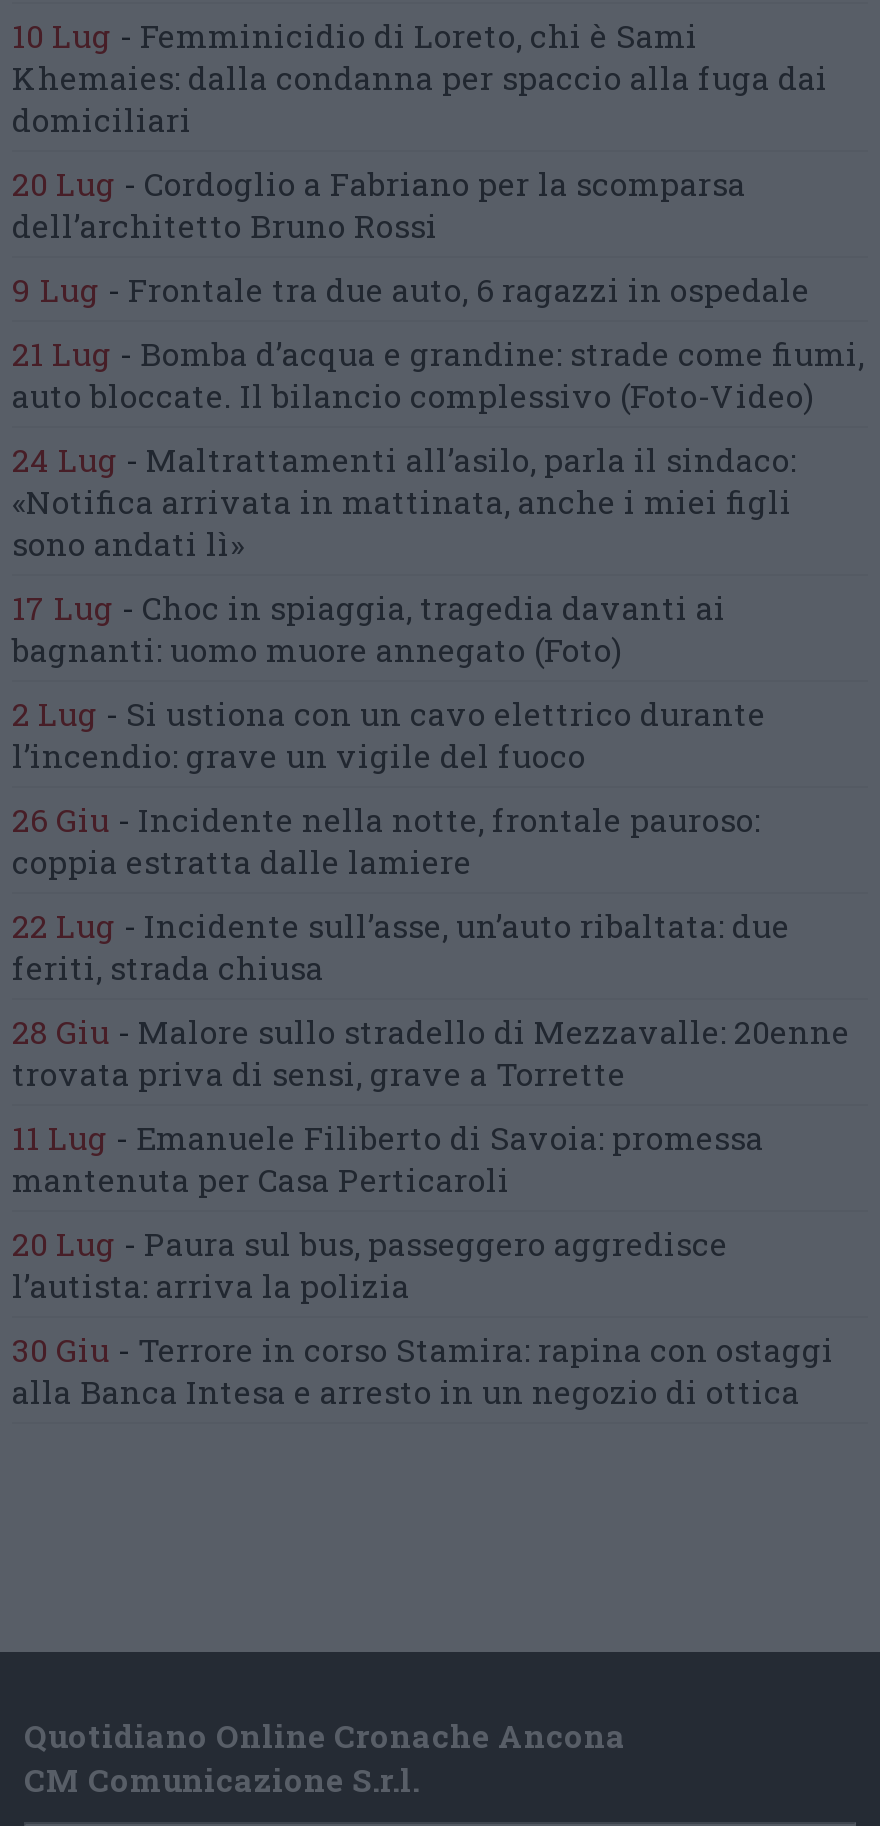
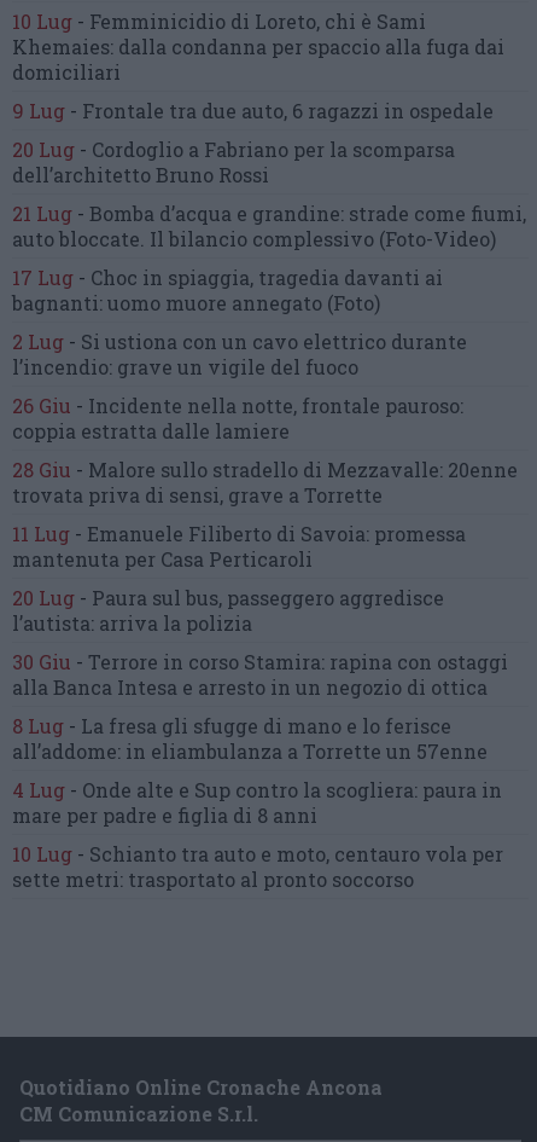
moved [12,269,810,311] -> [12,98,494,124]: 9 Lug - Frontale tra due auto, 6 ragazzi in ospedale
[12,439,796,565] 24 Lug - Maltrattamenti all’asilo, parla il sindaco: | «Notifica arrivata in mattinata, anche i miei figli | sono andati lì» -> none
moved [12,587,766,883] -> [12,265,467,444]: 17 Lug - Choc in spiaggia, tragedia davanti ai | bagnanti: uomo muore annegato (Foto) | 2 Lug - Si ustiona con un cavo elettrico durante | l’incendio: grave un vigile del fuoco | 26 Giu - Incidente nella notte, frontale pauroso: | coppia estratta dalle lamiere
[12,905,790,989] 22 Lug - Incidente sull’asse, un’auto ribaltata: due | feriti, strada chiusa -> none
moved [12,1011,850,1413] -> [12,457,518,700]: 28 Giu - Malore sullo stradello di Mezzavalle: 20enne | trovata priva di sensi, grave a Torrette | 11 Lug - Emanuele Filiberto di Savoia: promessa | mantenuta per Casa Perticaroli | 20 Lug - Paura sul bus, passeggero aggredisce | l’autista: arriva la polizia | 30 Giu - Terrore in corso Stamira: rapina con ostaggi | alla Banca Intesa e arresto in un negozio di ottica
none -> [12,713,503,892] 8 Lug - La fresa gli sfugge di mano e lo ferisce | all’addome: in eliambulanza a Torrette un 57enne | 4 Lug - Onde alte e Sup contro la scogliera: paura in | mare per padre e figlia di 8 anni | 10 Lug - Schianto tra auto e moto, centauro vola per | sette metri: trasportato al pronto soccorso

